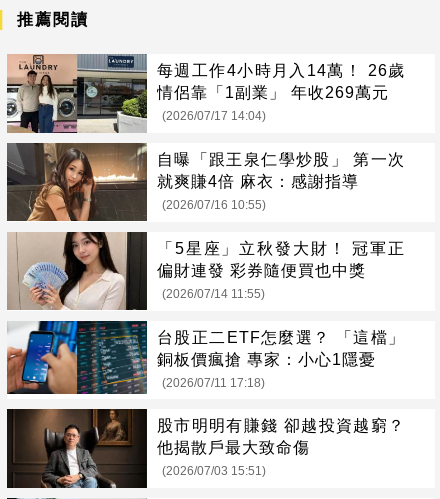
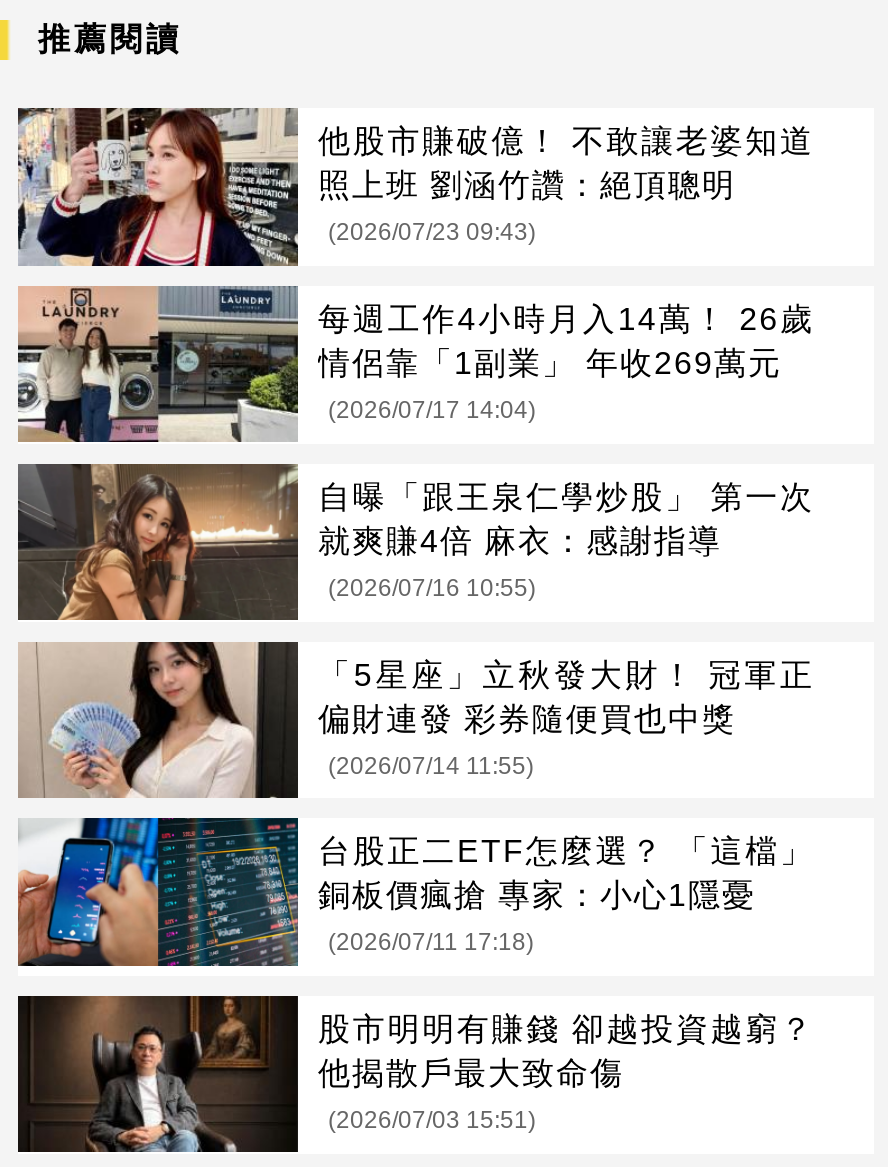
none -> [16,106,814,268] [image] | 他股市賺破億！ 不敢讓老婆知道 | 照上班 劉涵竹讚：絕頂聰明 | (2026/07/23 09:43)

